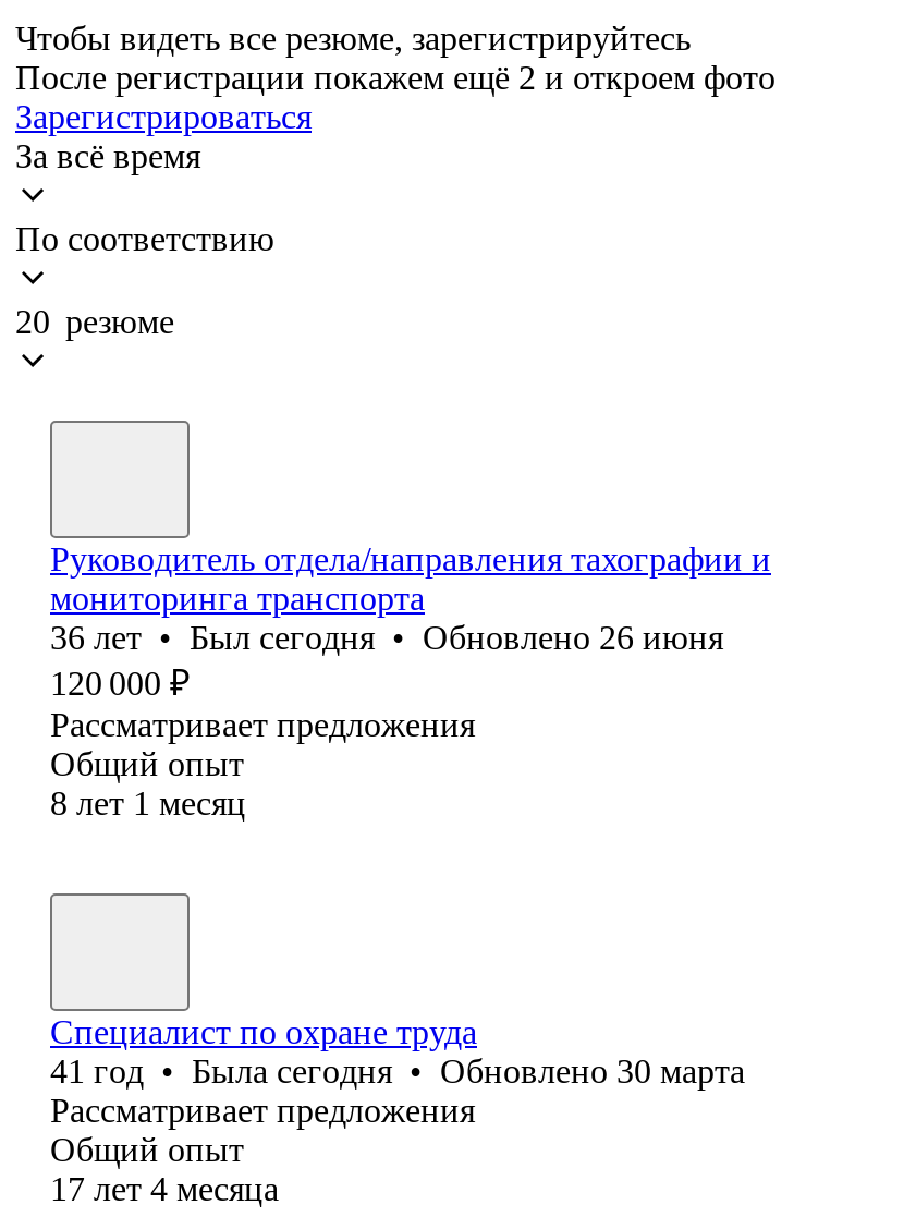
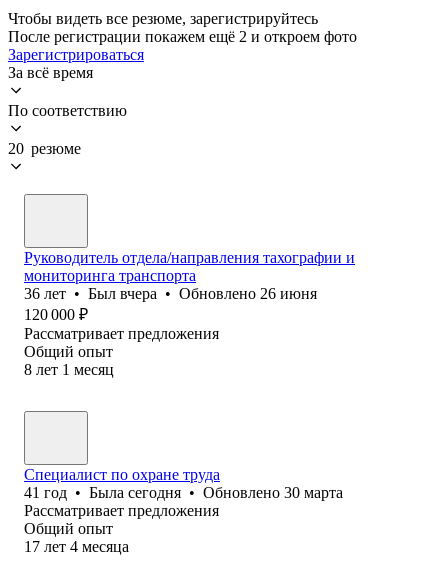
[50,619,723,656] 36 лет • Был сегодня • Обновлено 26 июня -> [24,285,317,302] 36 лет • Был вчера • Обновлено 26 июня

